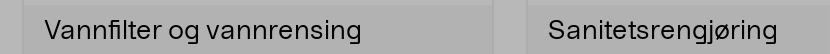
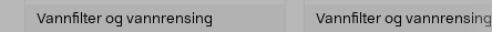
[548,19,778,45] Sanitetsrengjøring -> [316,12,492,26] Vannfilter og vannrensing

